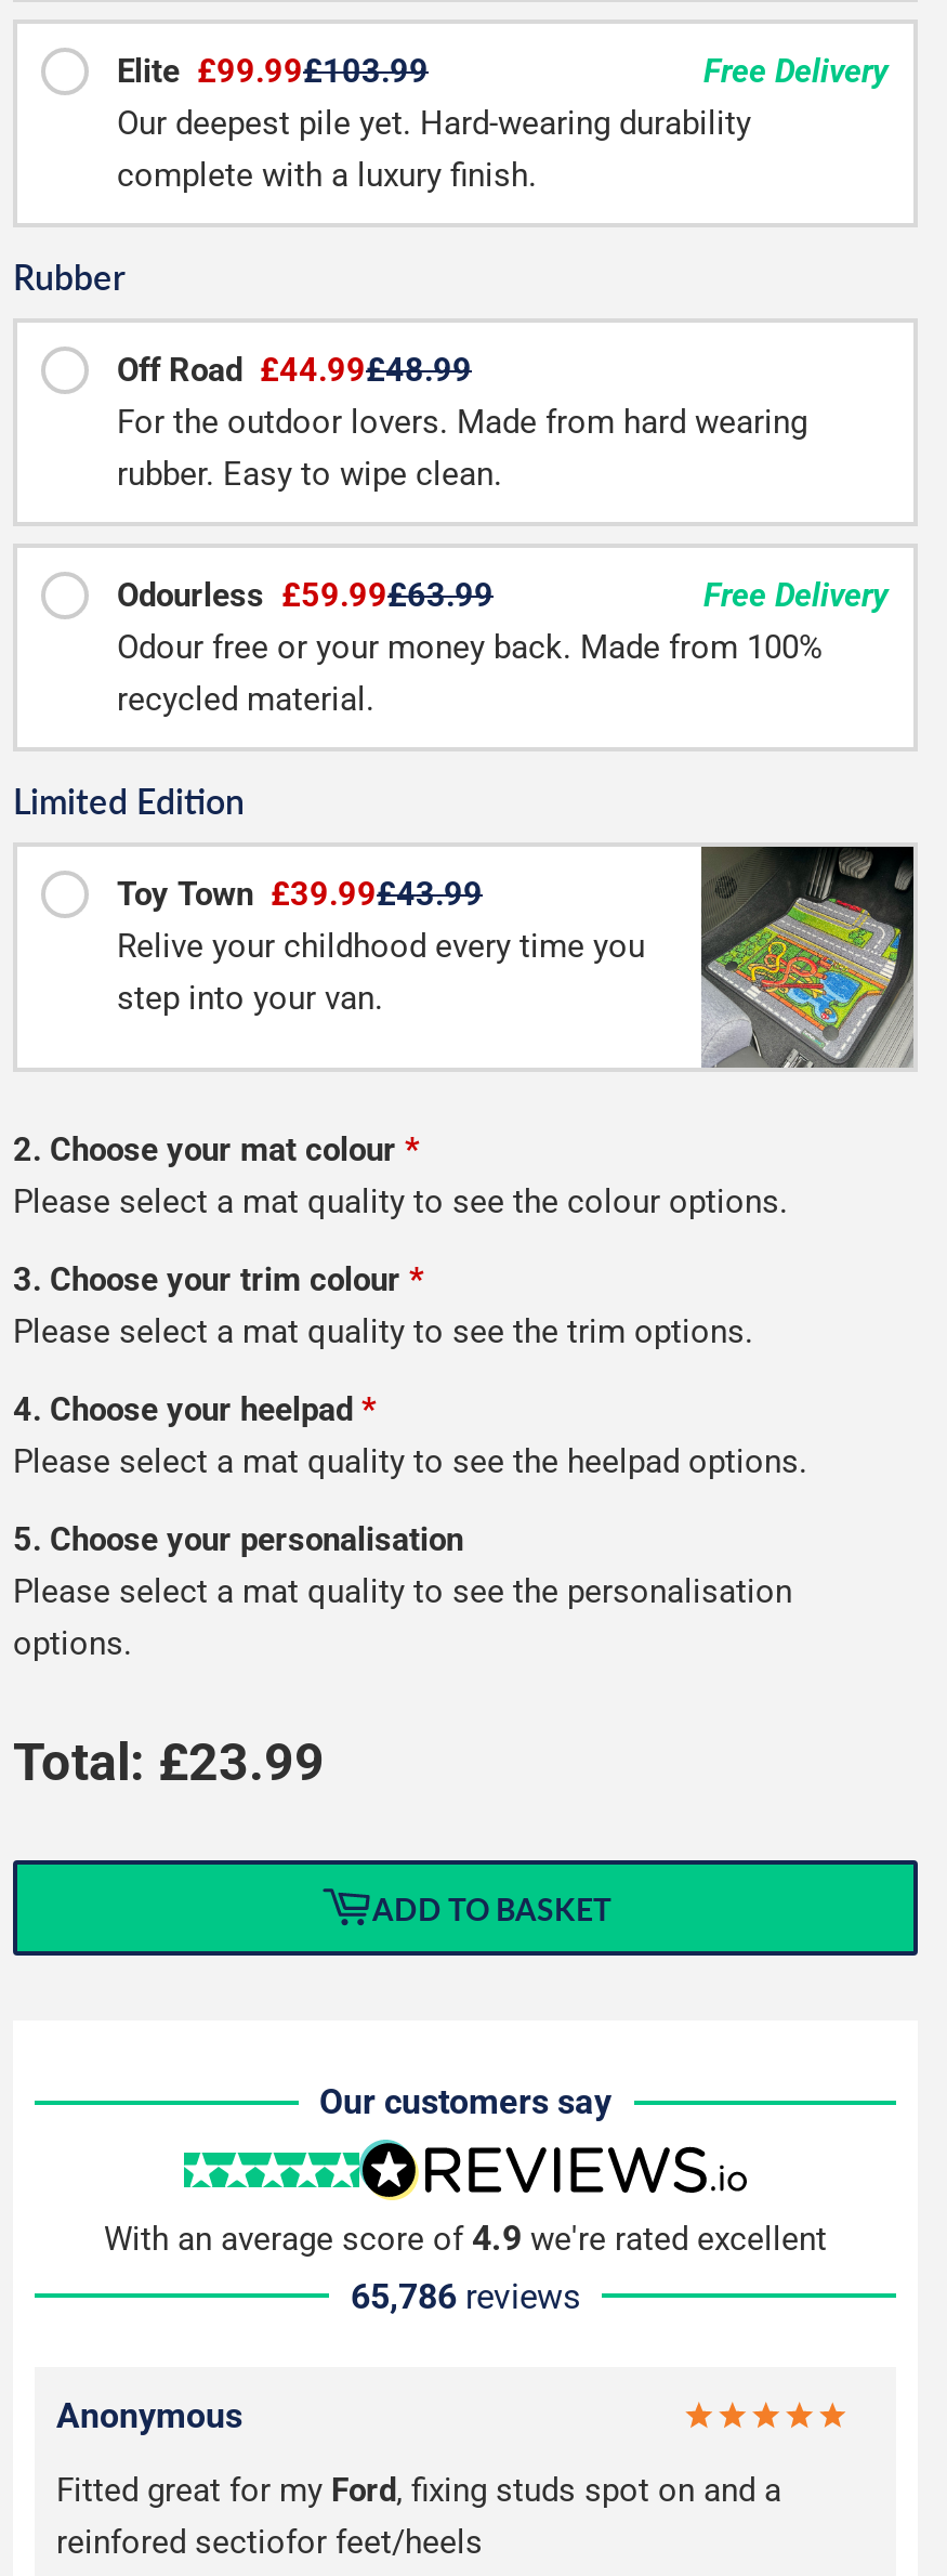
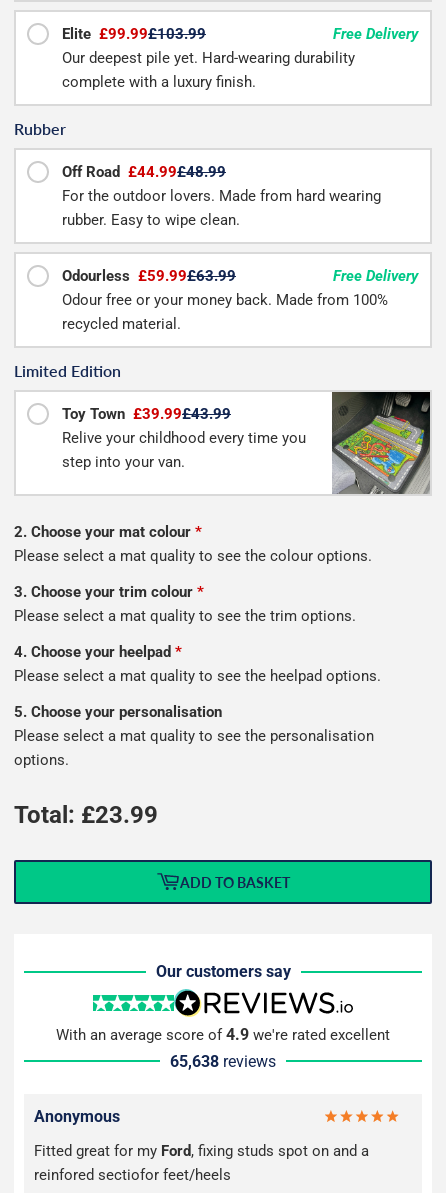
[351,2276,580,2317] 65,786 reviews -> [170,1052,276,1071] 65,638 reviews

